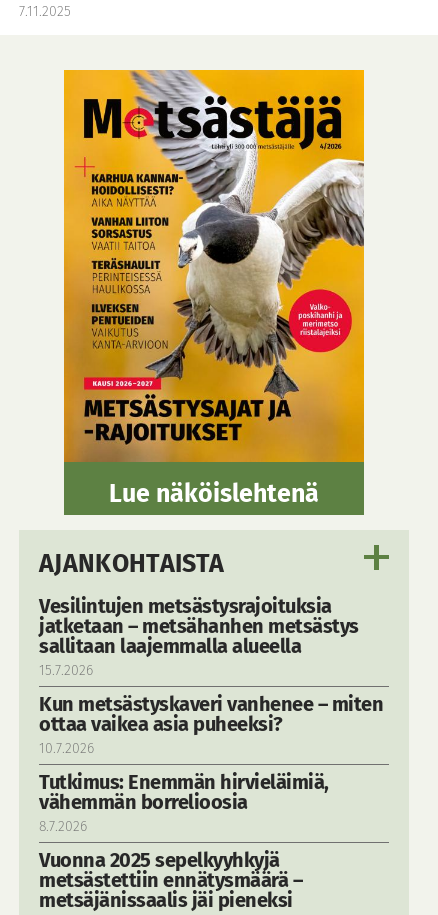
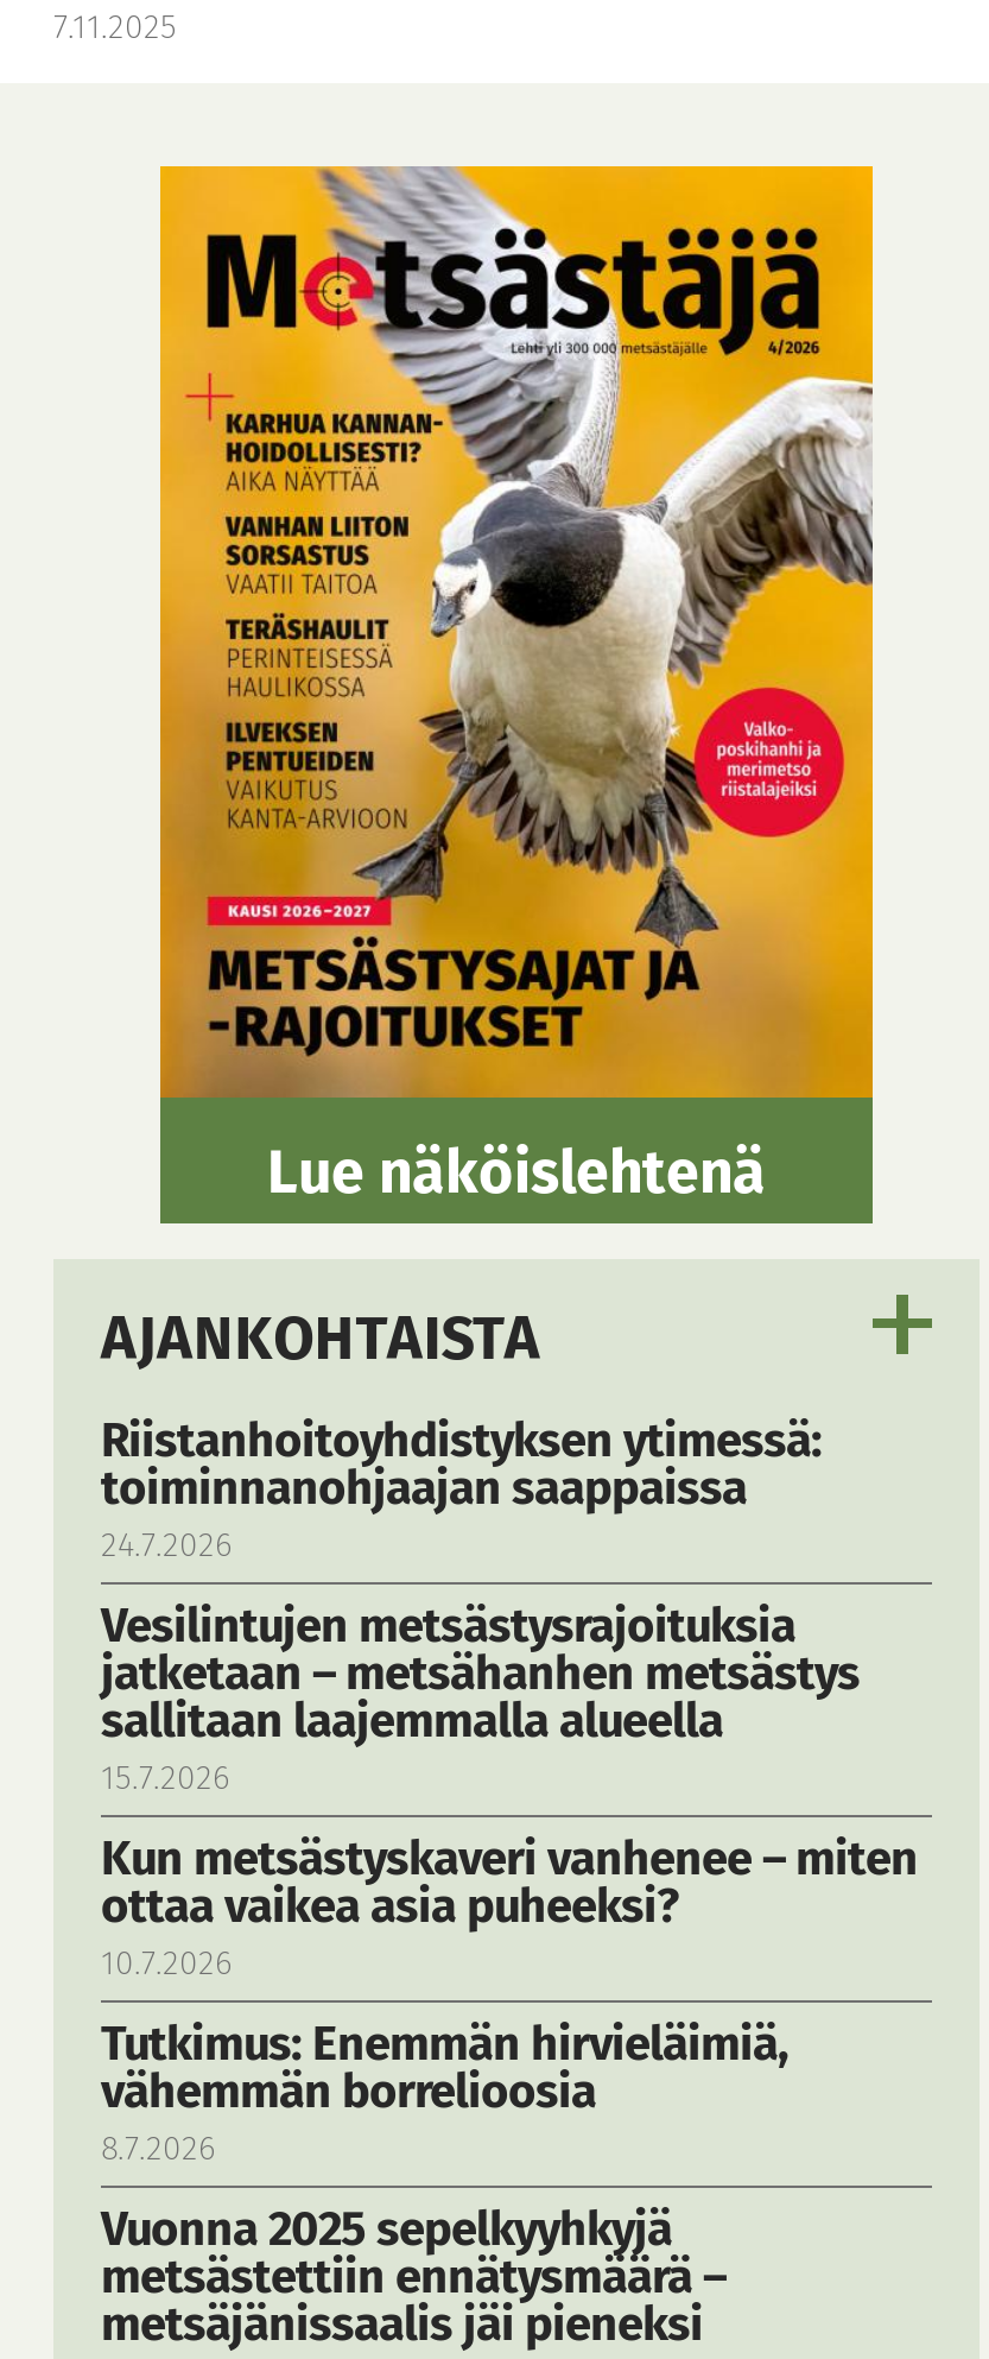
none -> [101,1411,822,1566] Riistanhoitoyhdistyksen ytimessä: | toiminnanohjaajan saappaissa | 24.7.2026

